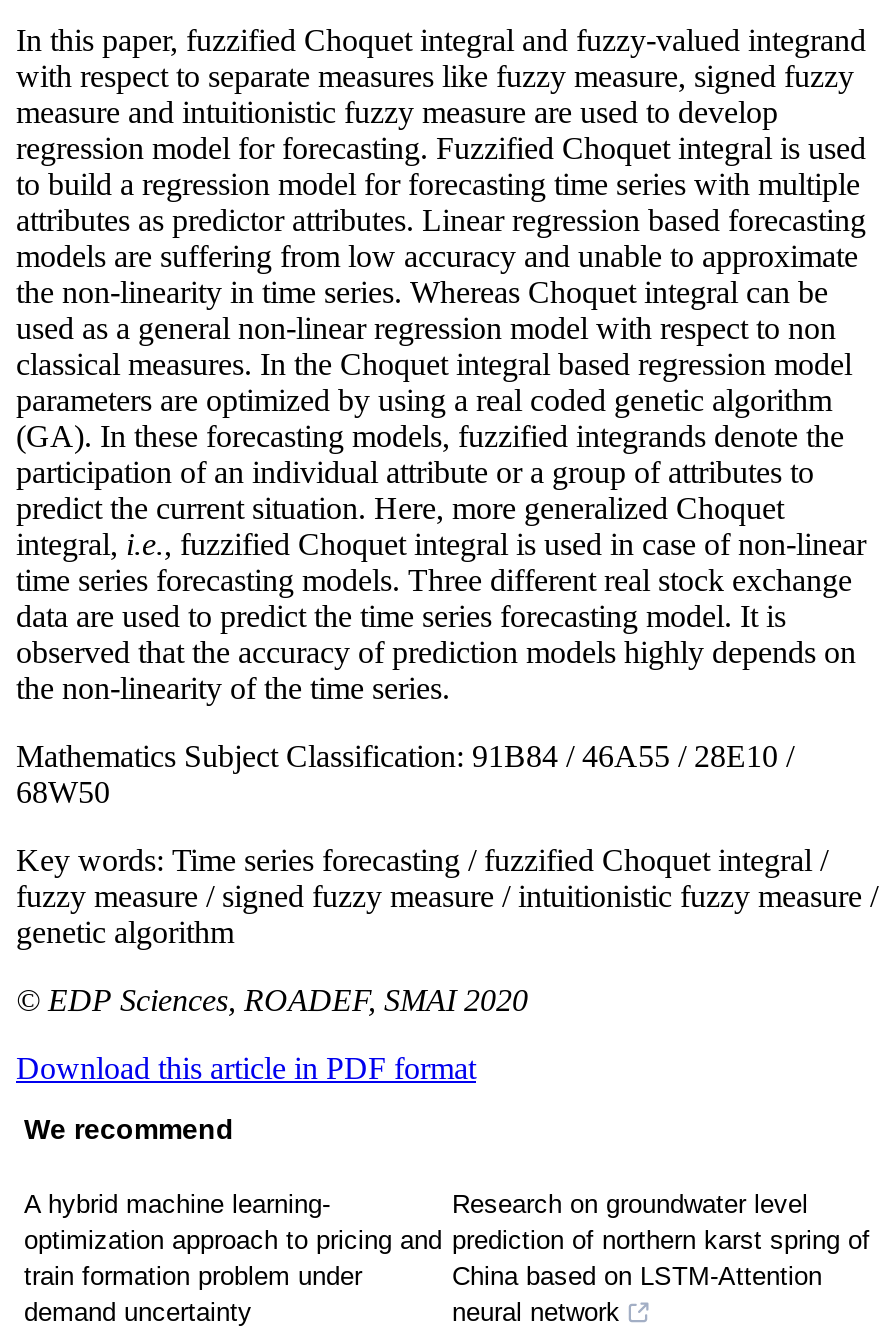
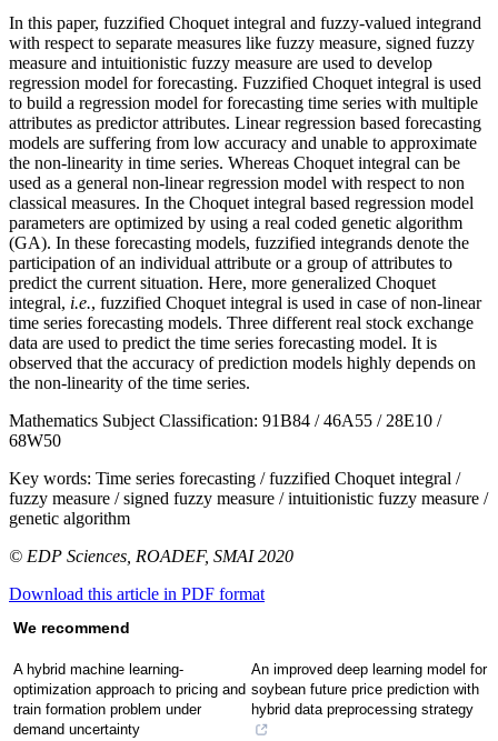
[452,1190,870,1328] Research on groundwater level | prediction of northern karst spring of | China based on LSTM-Attention | neural network -> [251,662,487,718] An improved deep learning model for | soybean future price prediction with | hybrid data preprocessing strategy

